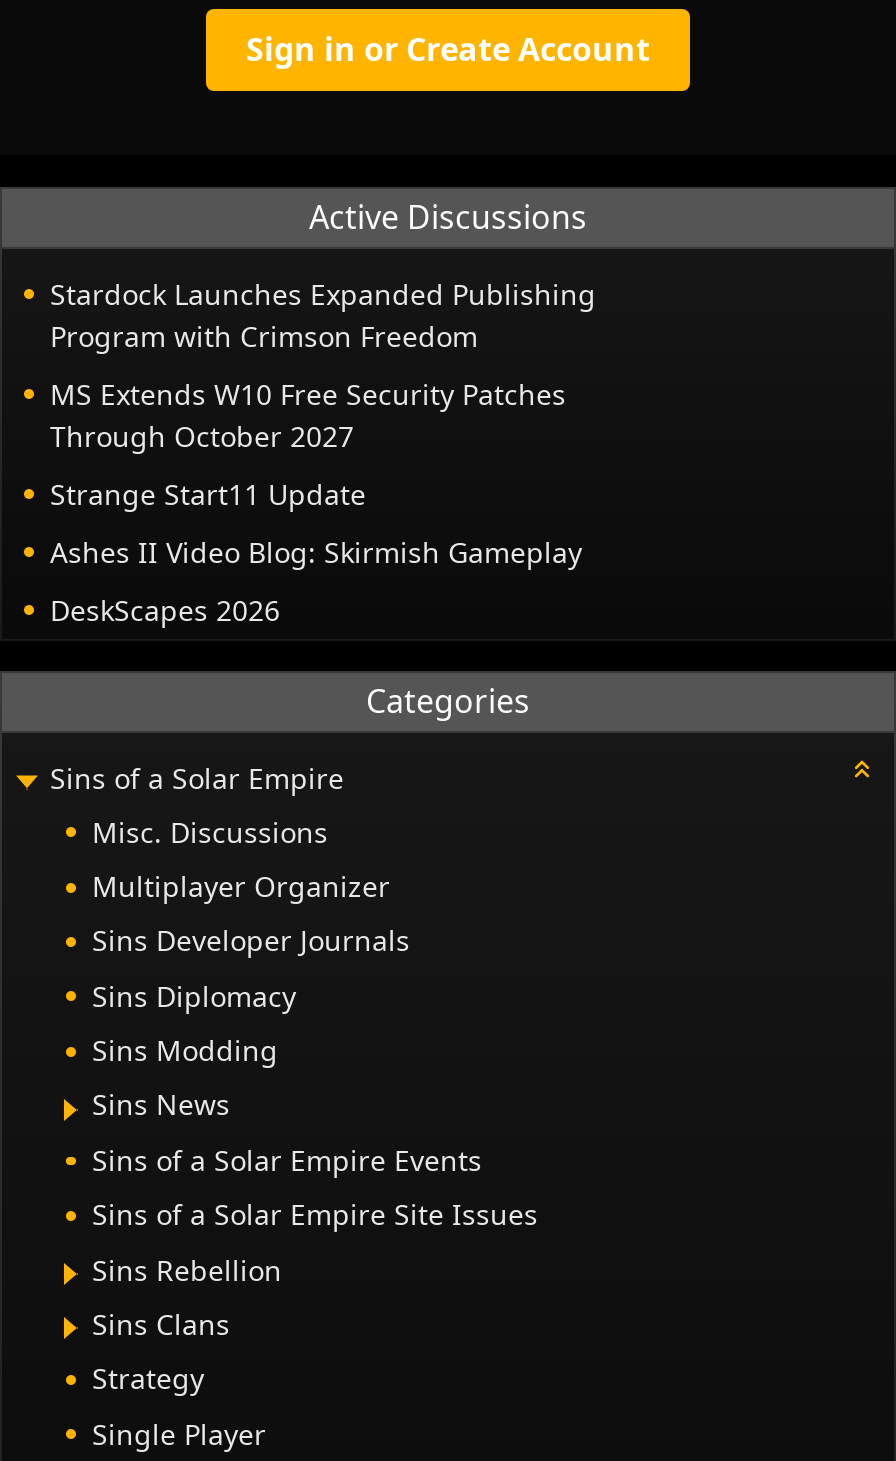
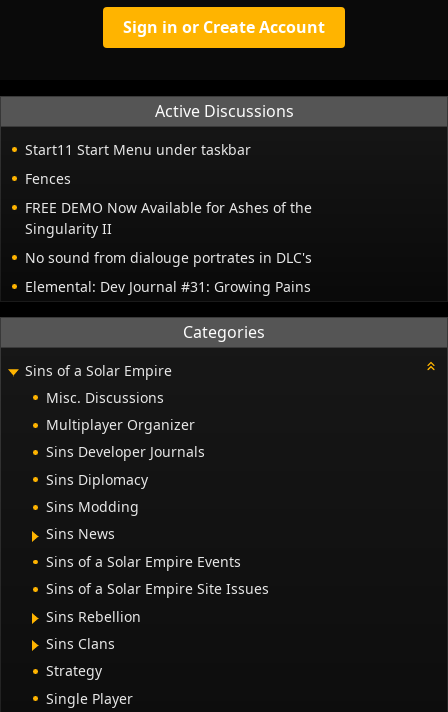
[50,275,596,355] Stardock Launches Expanded Publishing | Program with Crimson Freedom -> [25,140,251,159] Start11 Start Menu under taskbar
[50,375,566,455] MS Extends W10 Free Security Patches | Through October 2027 -> [25,169,71,188] Fences
[50,475,366,513] Strange Start11 Update -> [25,198,312,238] FREE DEMO Now Available for Ashes of the | Singularity II
[50,533,582,571] Ashes II Video Blog: Skirmish Gameplay -> [25,248,312,267] No sound from dialouge portrates in DLC's
[50,591,280,629] DeskScapes 2026 -> [25,277,311,296] Elemental: Dev Journal #31: Growing Pains

